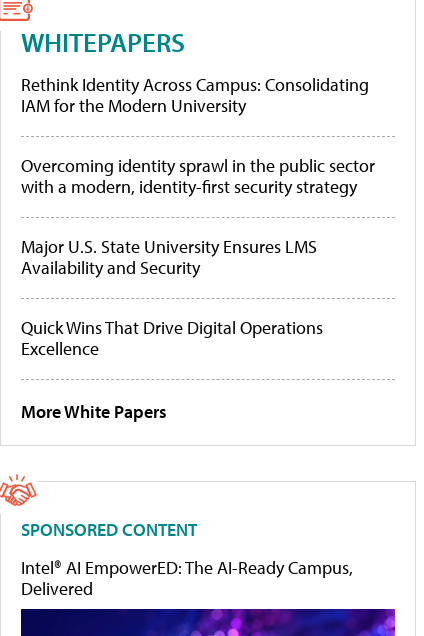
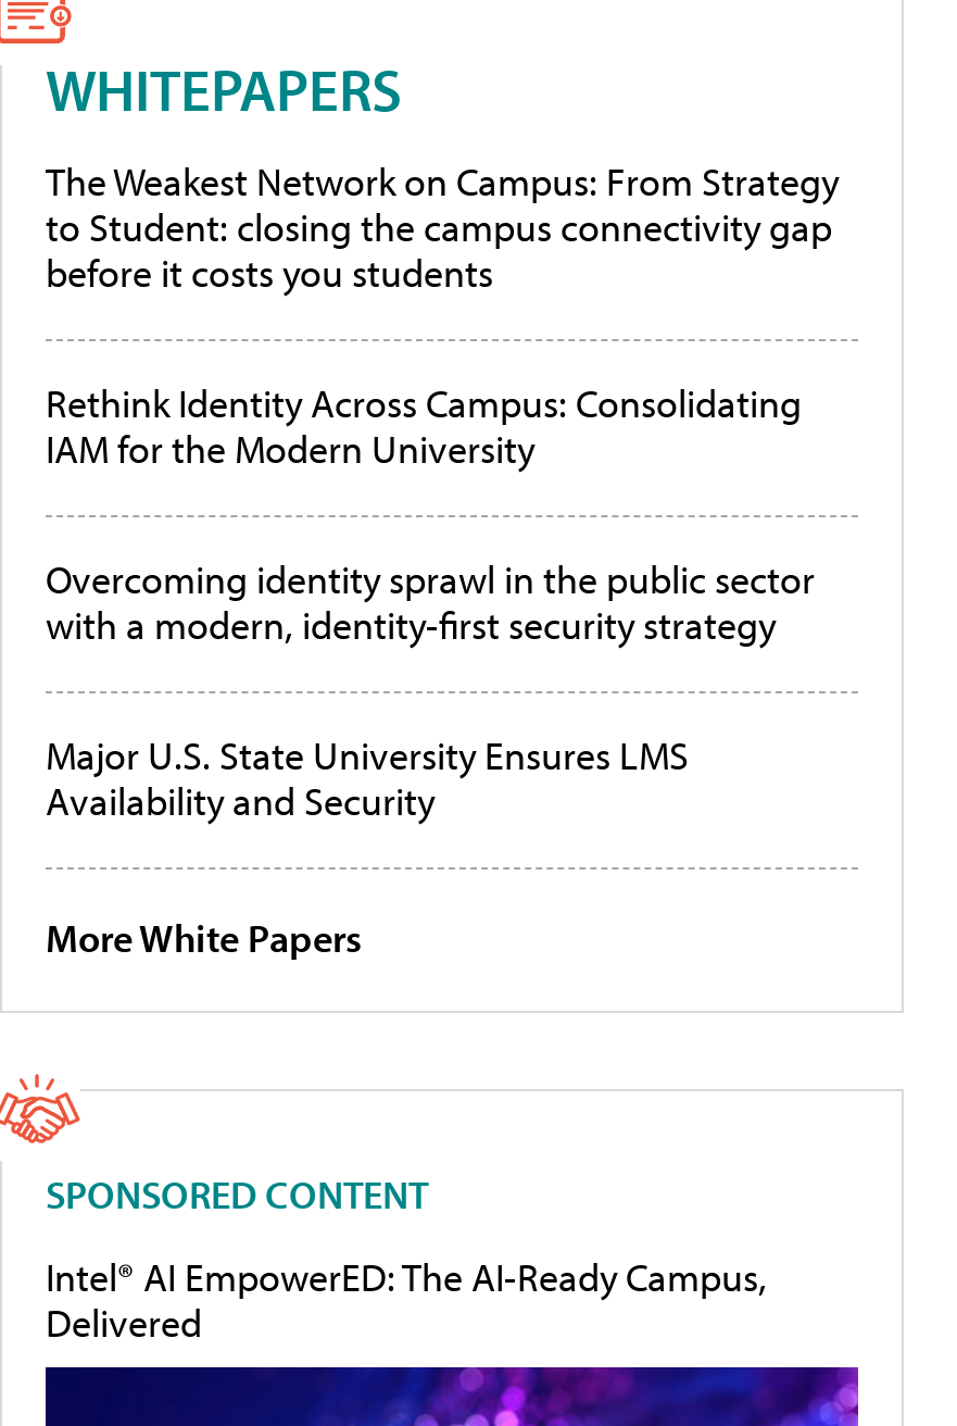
none -> [46,158,839,299] The Weakest Network on Campus: From Strategy | to Student: closing the campus connectivity gap | before it costs you students
moved [21,73,375,279] -> [46,379,815,827]: Rethink Identity Across Campus: Consolidating | IAM for the Modern University | Overcoming identity sprawl in the public sector | with a modern, identity-first security strategy | Major U.S. State University Ensures LMS | Availability and Security
[21,316,323,360] Quick Wins That Drive Digital Operations | Excellence -> none

